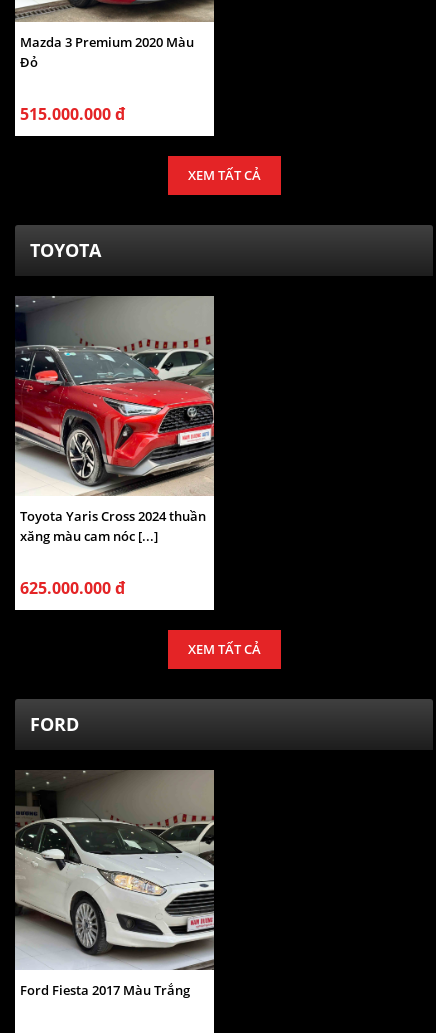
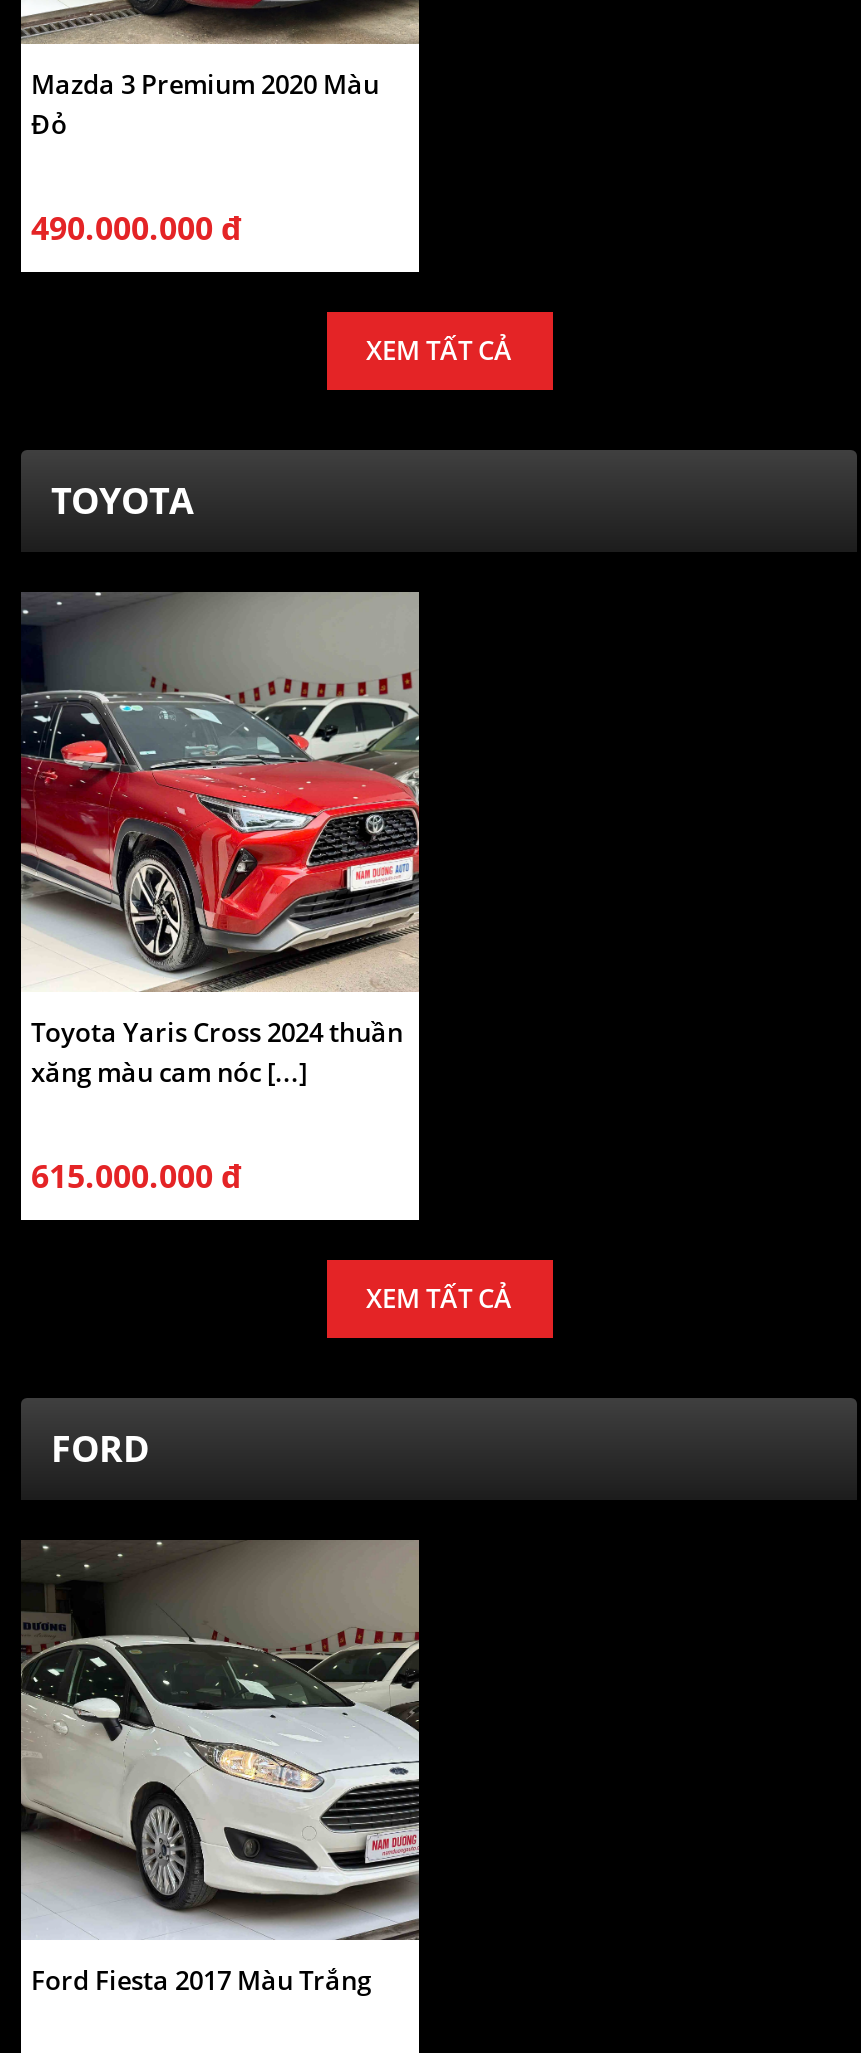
[20,103,125,125] 515.000.000 đ -> [31,206,241,250] 490.000.000 đ
[20,577,125,599] 625.000.000 đ -> [31,1154,241,1198] 615.000.000 đ

